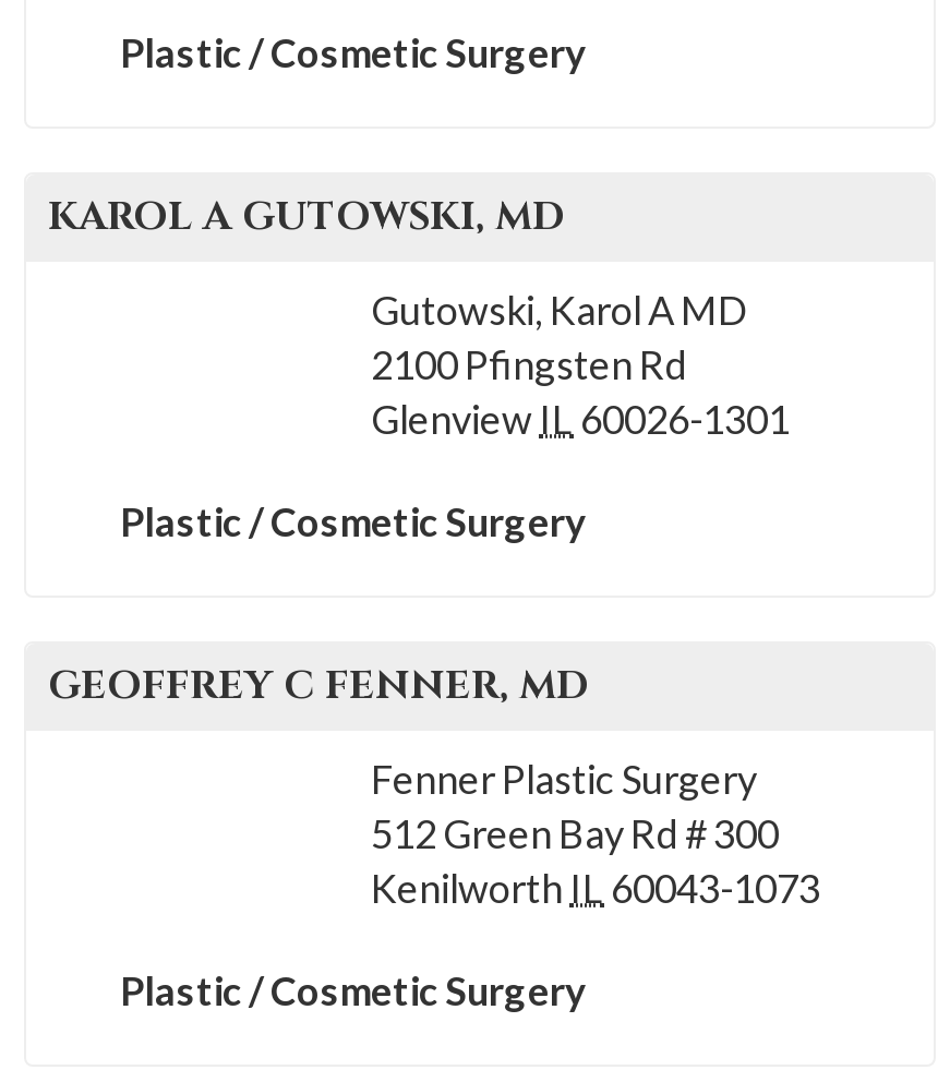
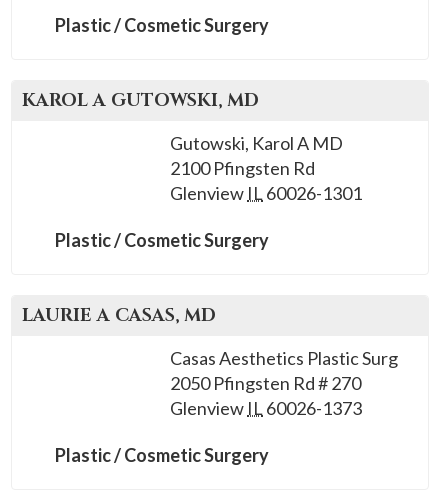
[48,659,589,713] GEOFFREY C FENNER, MD -> [22,303,216,328] LAURIE A CASAS, MD
[371,755,820,912] Fenner Plastic Surgery | 512 Green Bay Rd # 300 | Kenilworth IL 60043-1073 -> [170,347,398,419] Casas Aesthetics Plastic Surg | 2050 Pfingsten Rd # 270 | Glenview IL 60026-1373

